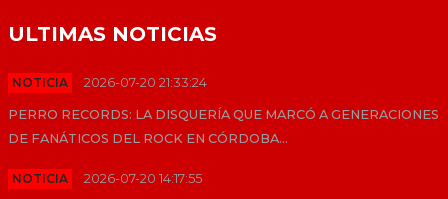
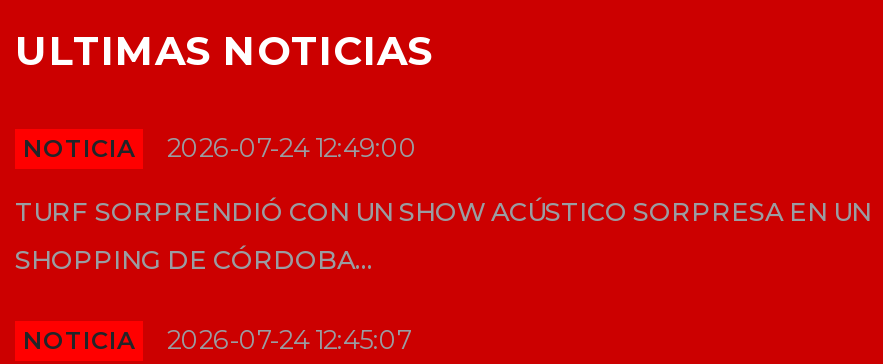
[84,75,207,90] 2026-07-20 21:33:24 -> [167,133,417,163] 2026-07-24 12:49:00
[8,107,439,122] PERRO RECORDS: LA DISQUERÍA QUE MARCÓ A GENERACIONES -> [15,197,871,227] TURF SORPRENDIÓ CON UN SHOW ACÚSTICO SORPRESA EN UN
[8,131,288,146] DE FANÁTICOS DEL ROCK EN CÓRDOBA... -> [15,245,373,275] SHOPPING DE CÓRDOBA...
[84,171,202,186] 2026-07-20 14:17:55 -> [167,325,411,355] 2026-07-24 12:45:07

